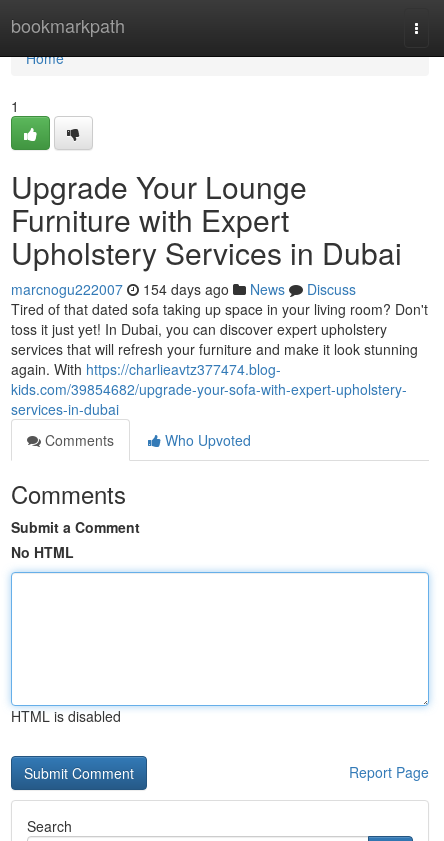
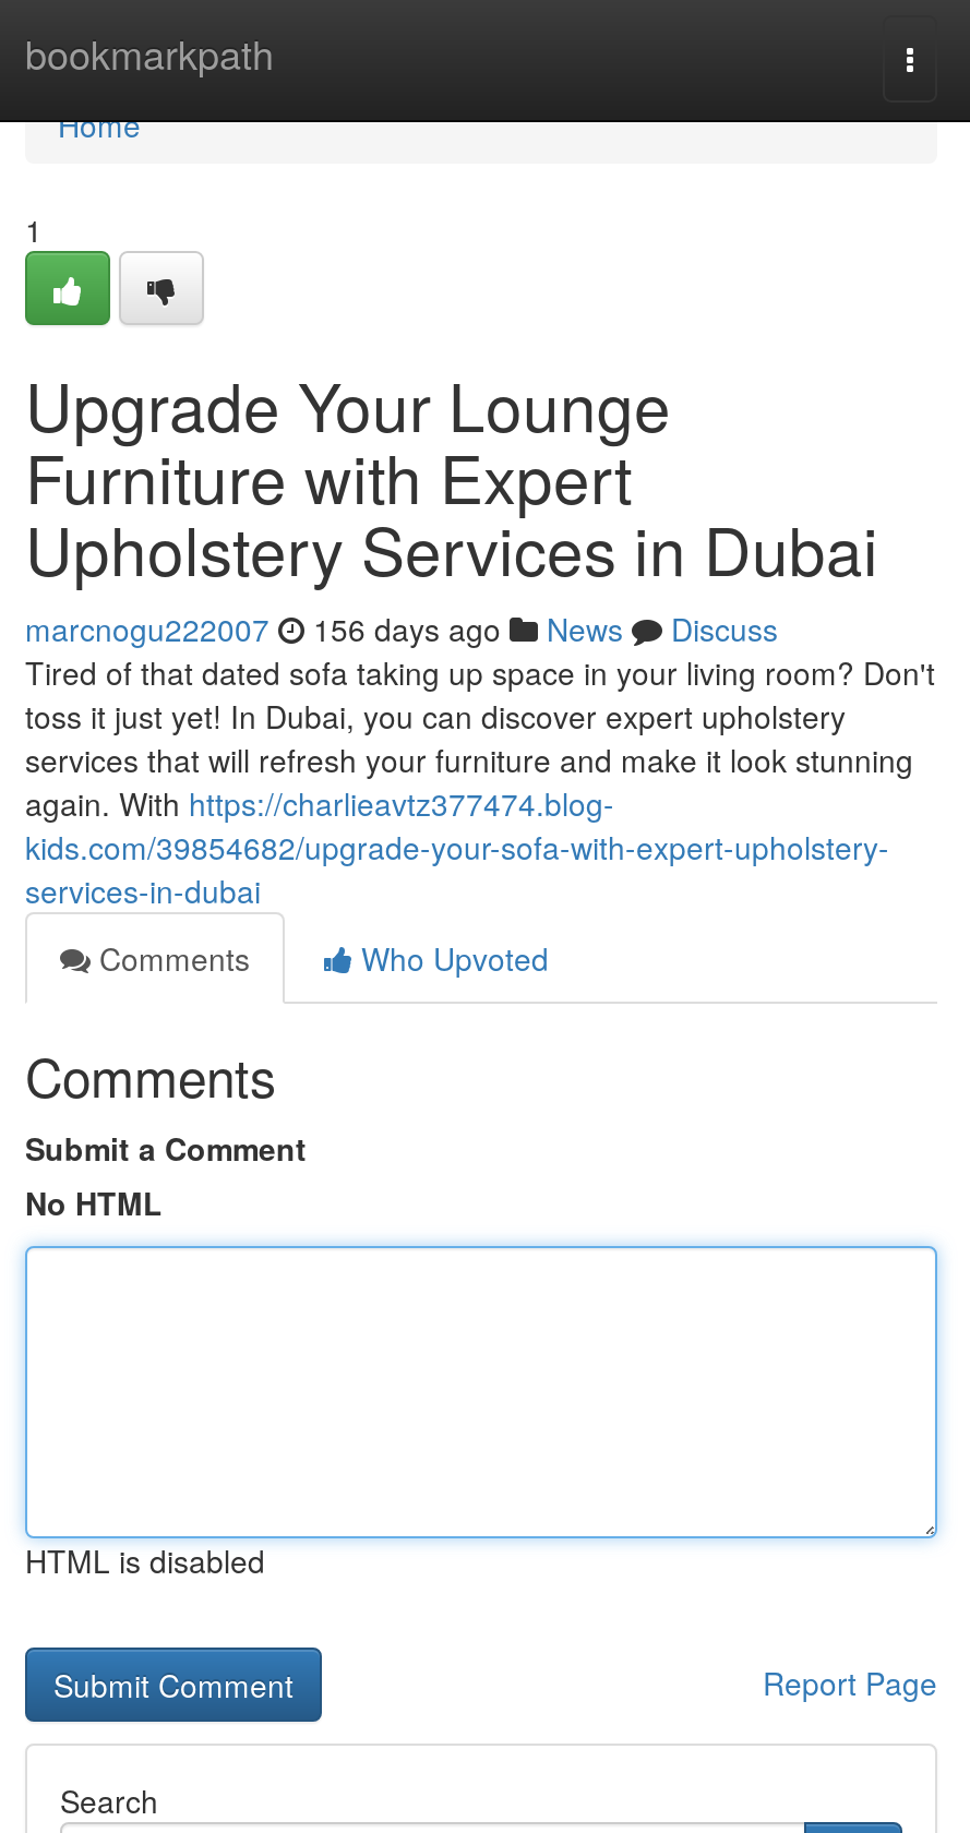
[11,279,356,299] marcnogu222007 154 days ago News Discuss -> [25,607,778,650] marcnogu222007 156 days ago News Discuss

